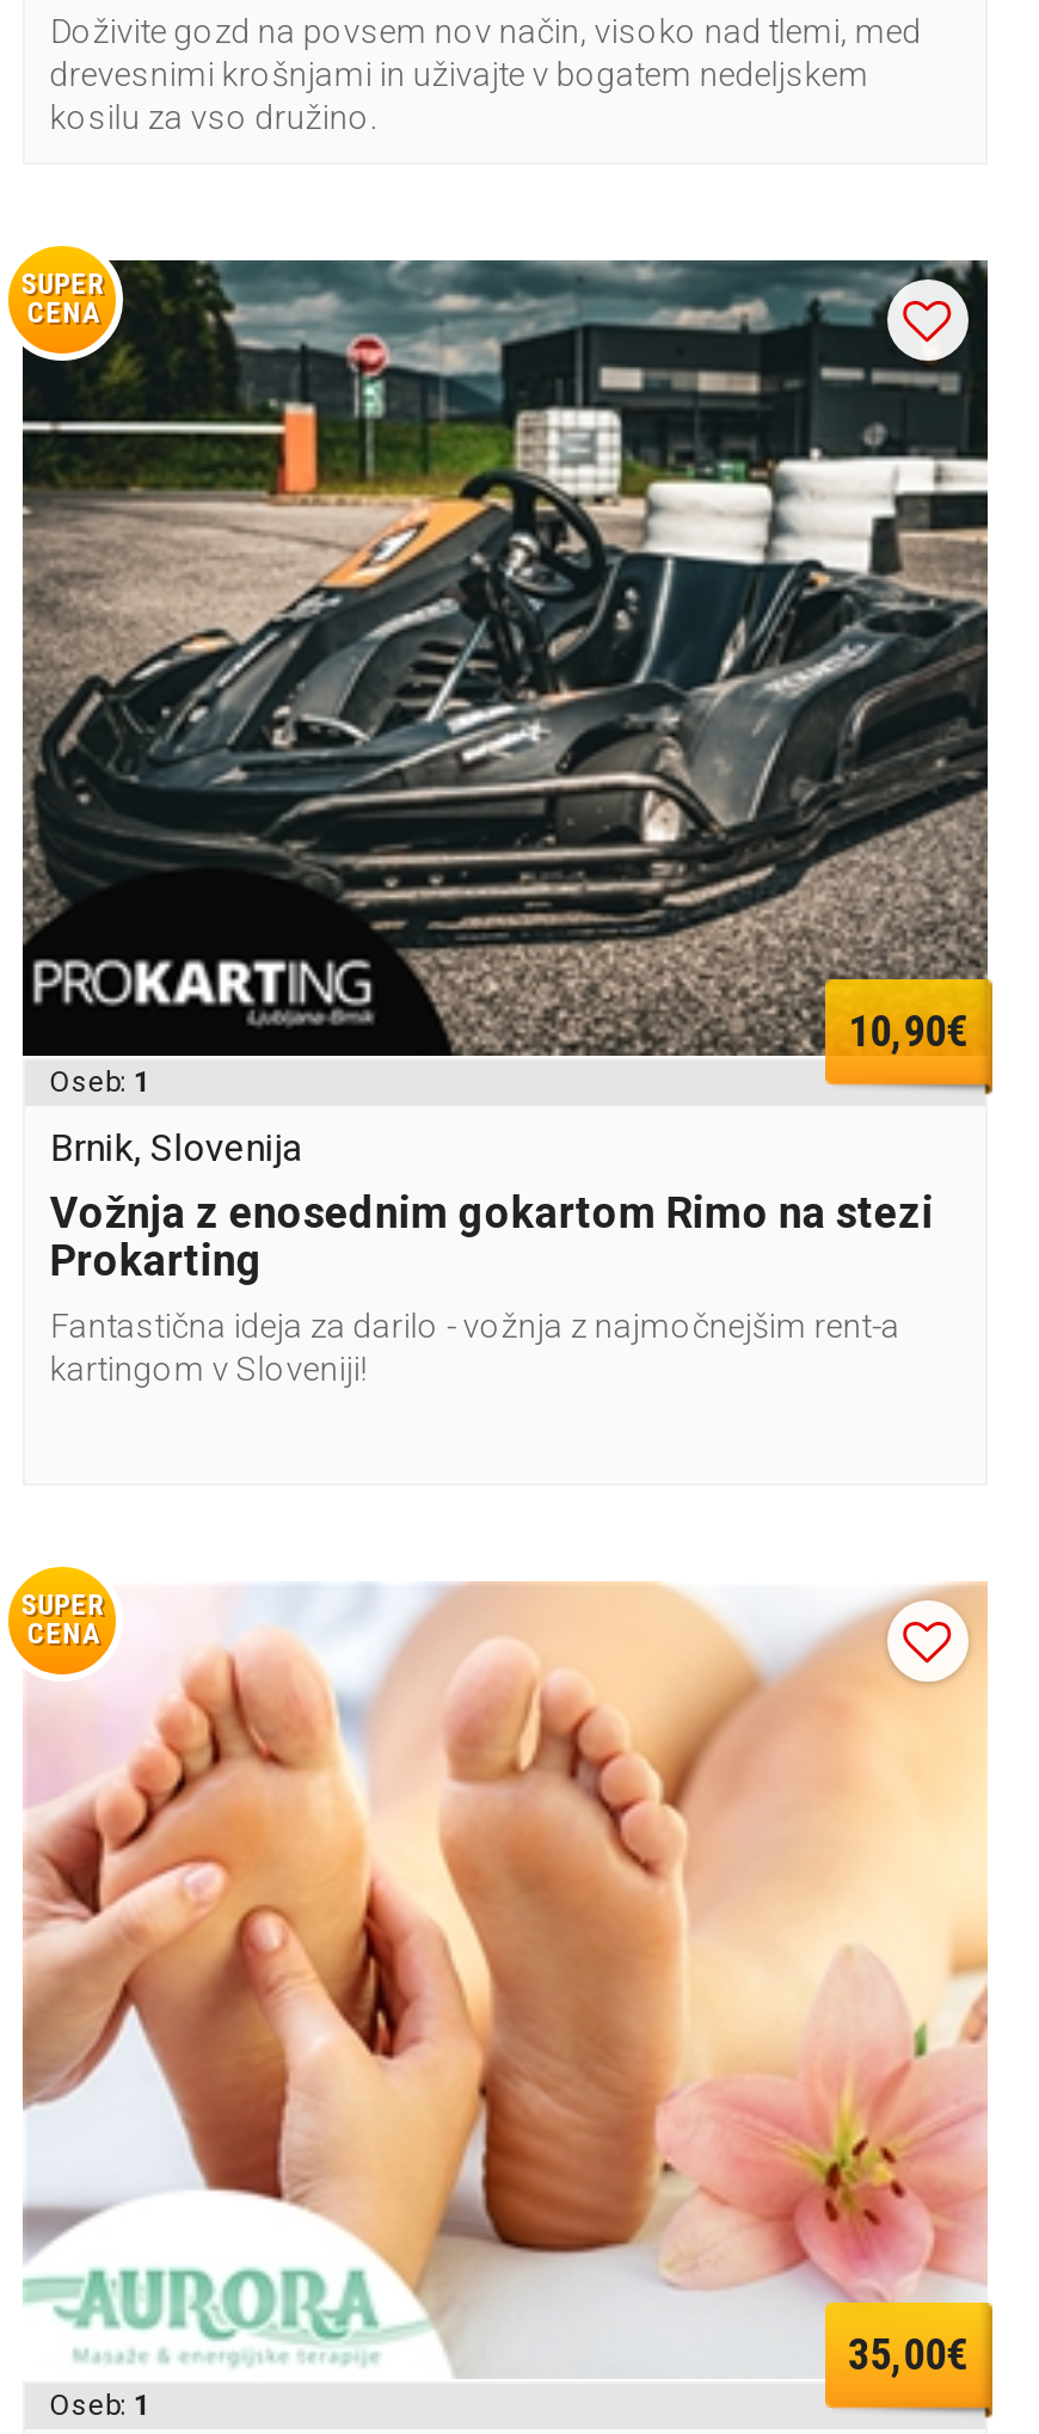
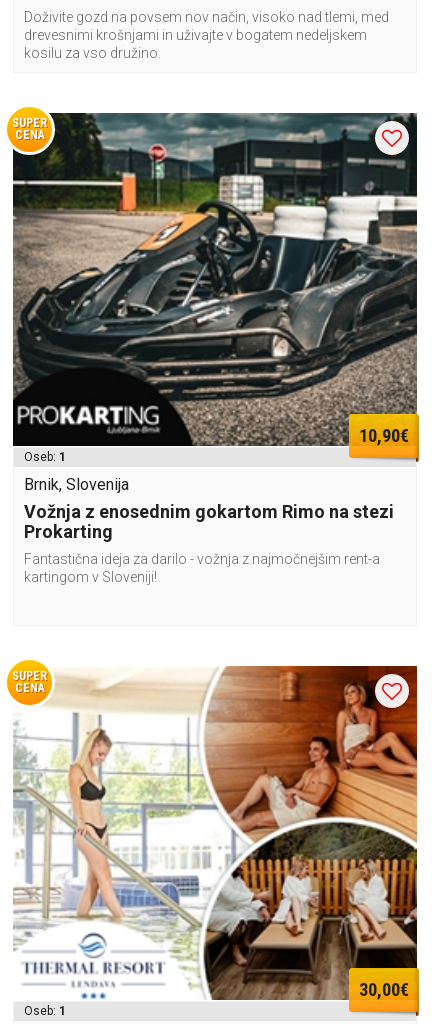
[20,1581,988,2380] [image] | 35,00€ -> [13,665,418,1001] [image] | 30,00€

